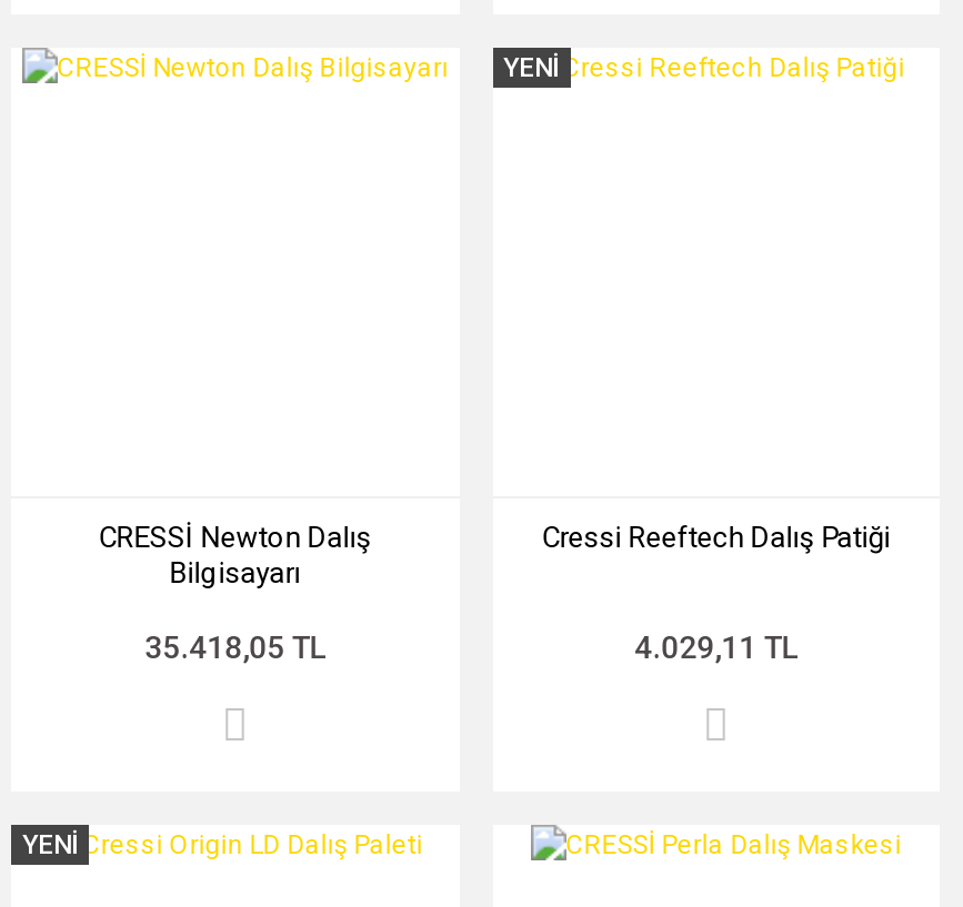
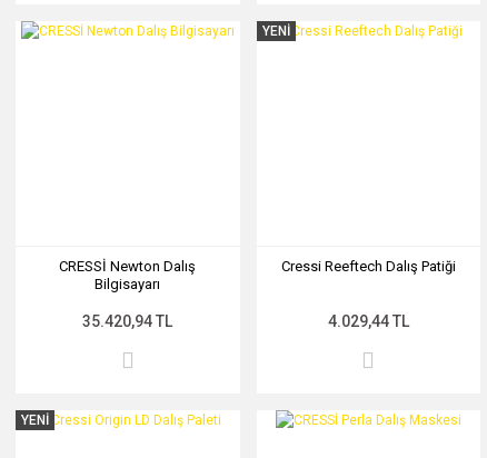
[145,628,325,664] 35.418,05 TL -> [83,312,173,330] 35.420,94 TL
[635,628,797,664] 4.029,11 TL -> [328,312,409,330] 4.029,44 TL

